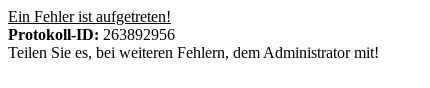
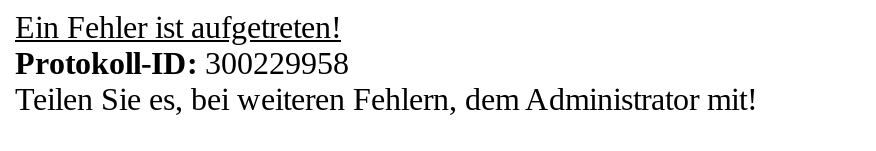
[8,26,175,43] Protokoll-ID: 263892956 -> [15,46,349,80] Protokoll-ID: 300229958

